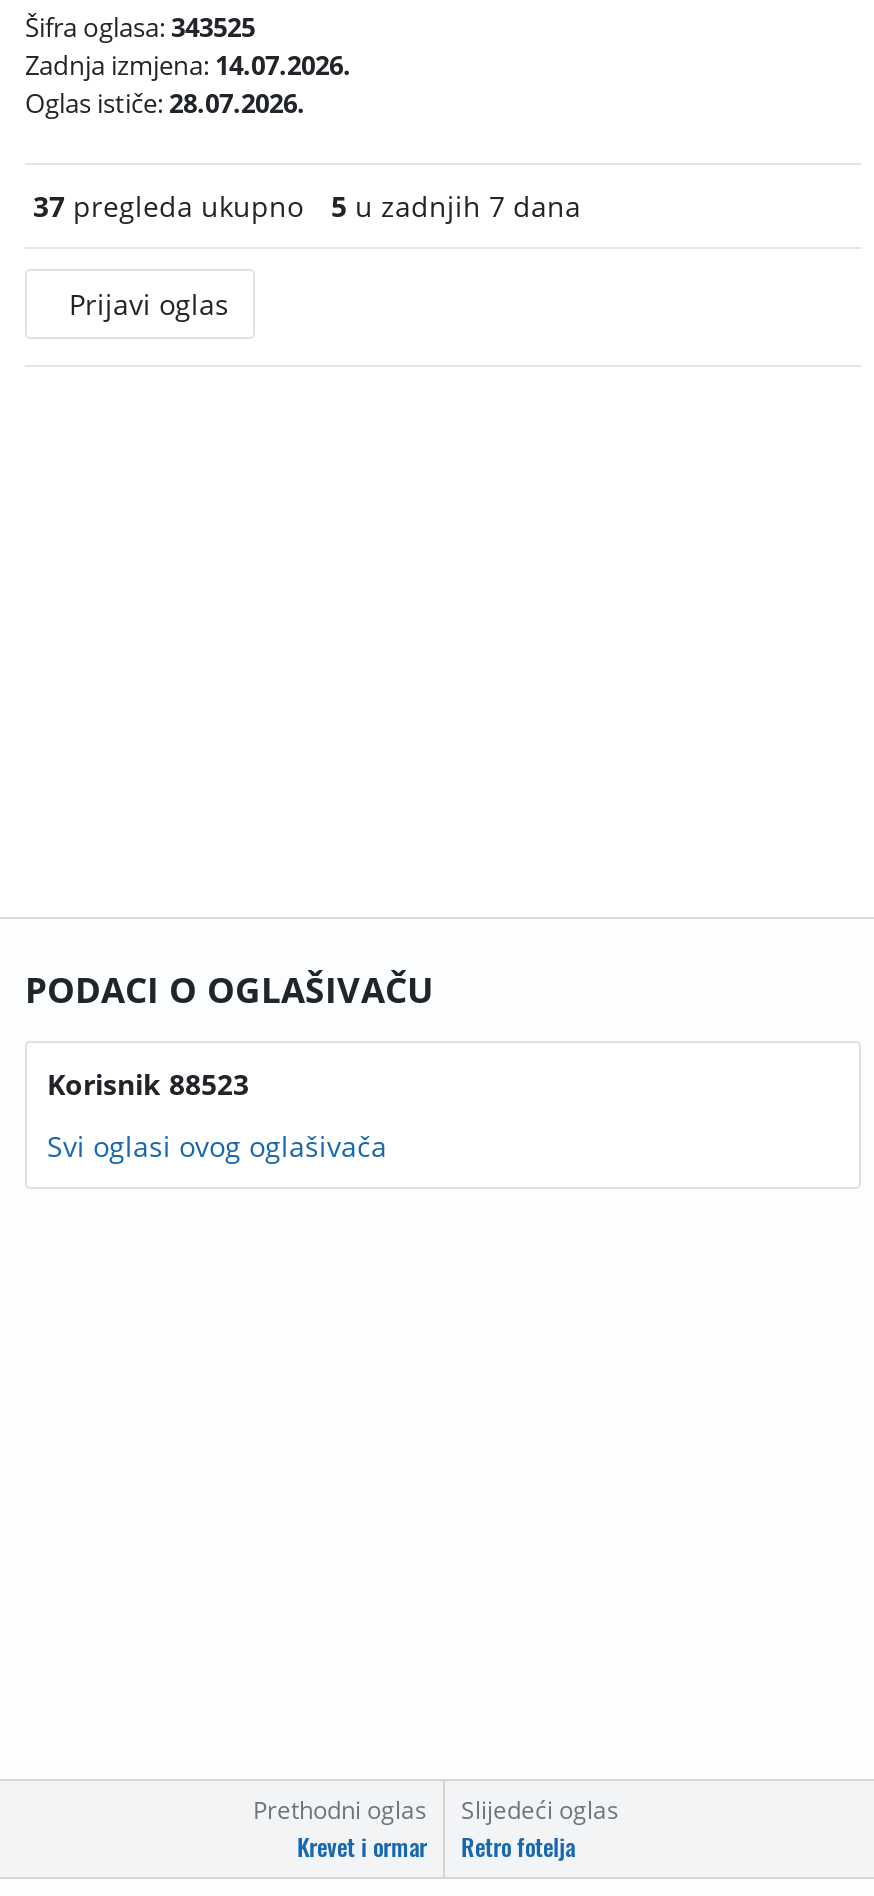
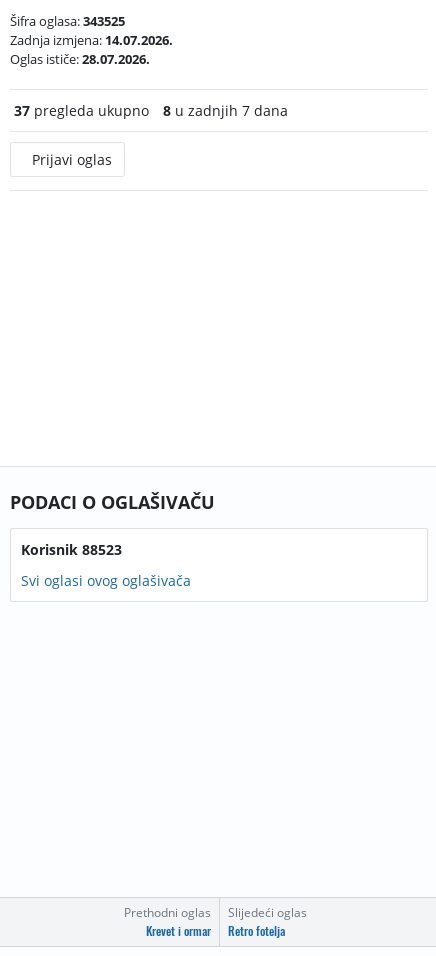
[331,187,581,225] 5 u zadnjih 7 dana -> [163,101,288,120] 8 u zadnjih 7 dana

